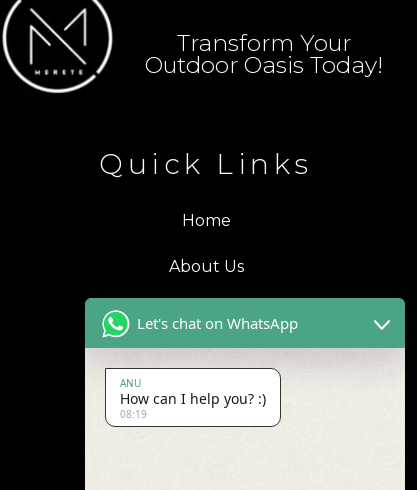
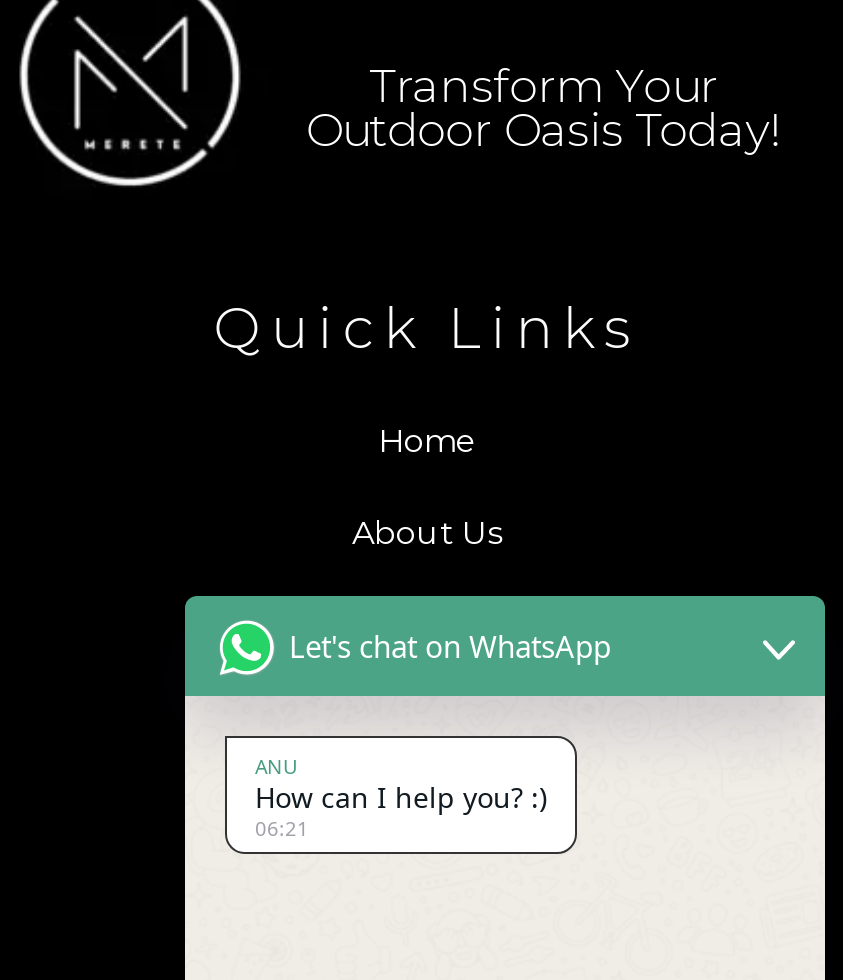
[120,407,147,421] 08:19 -> [255,814,309,842] 06:21

